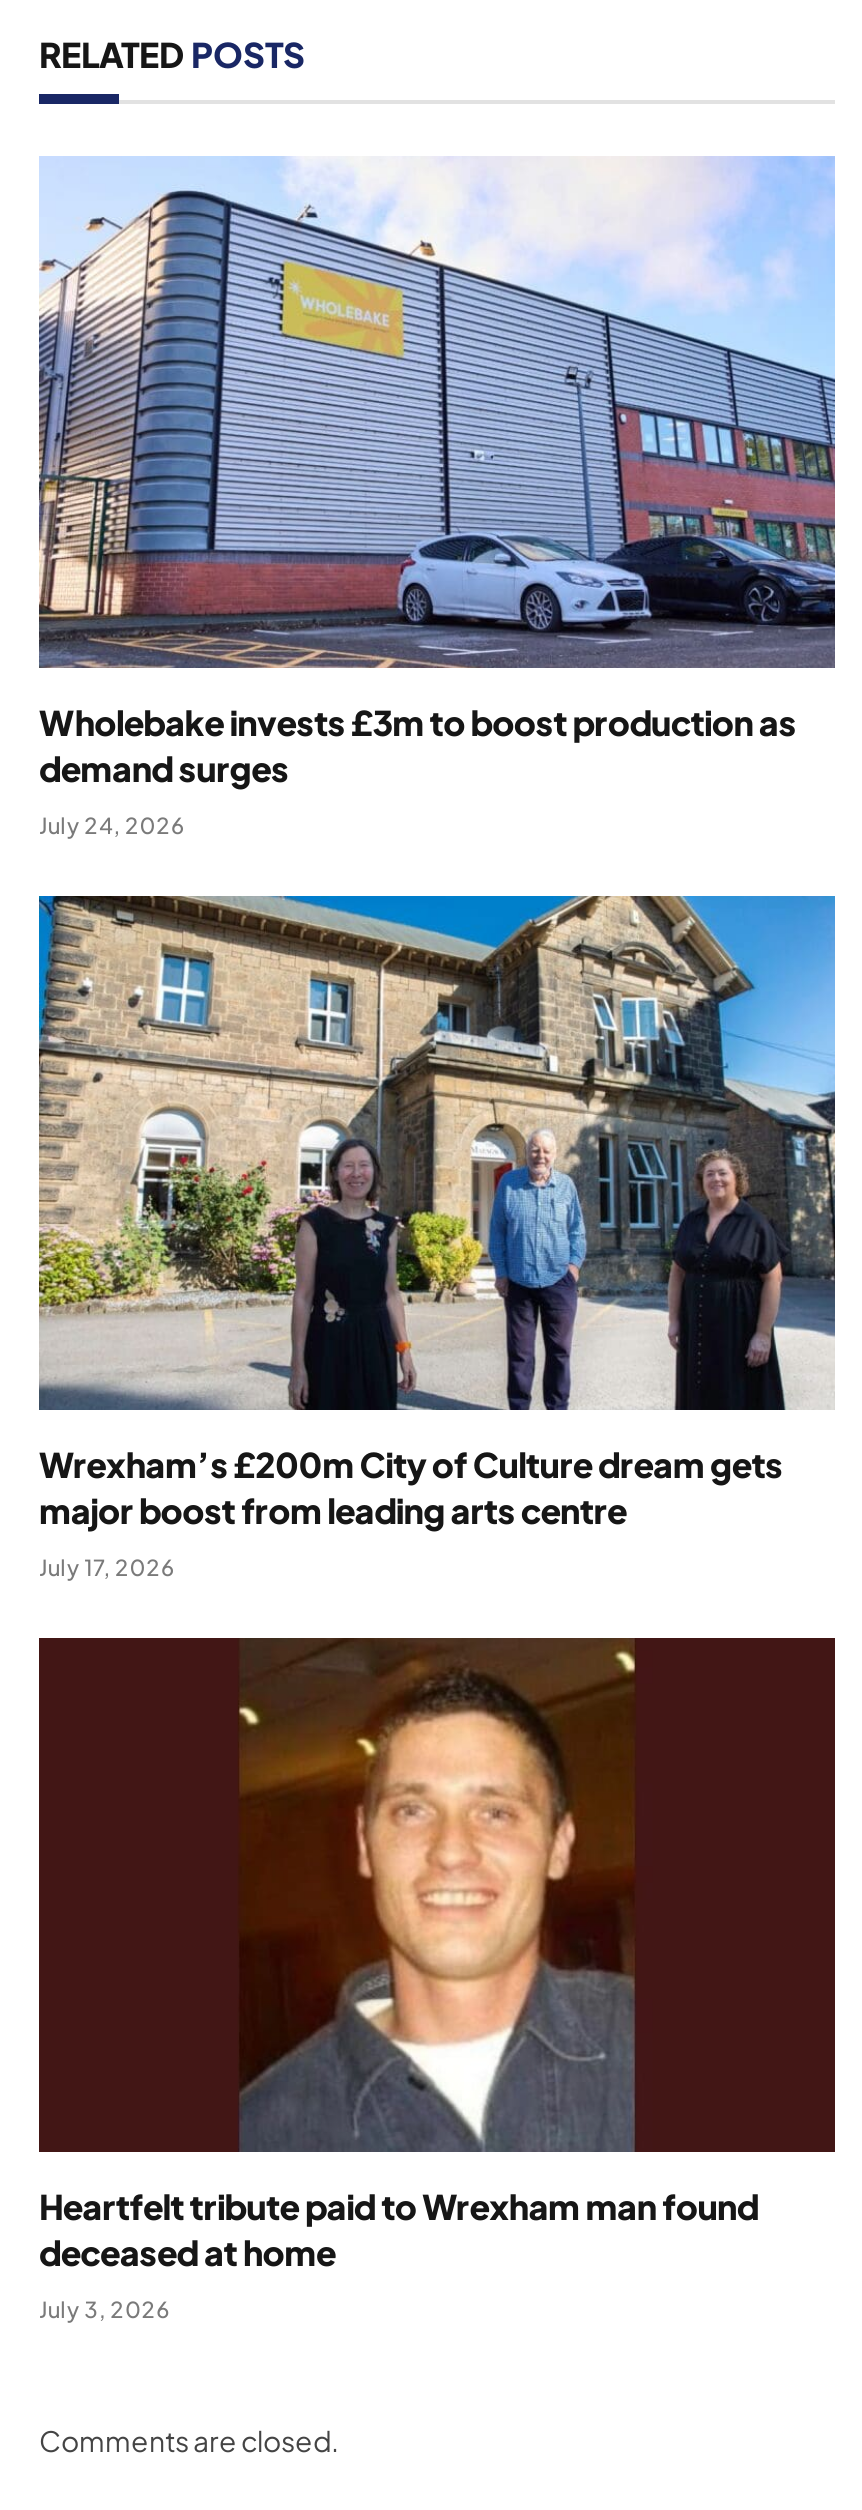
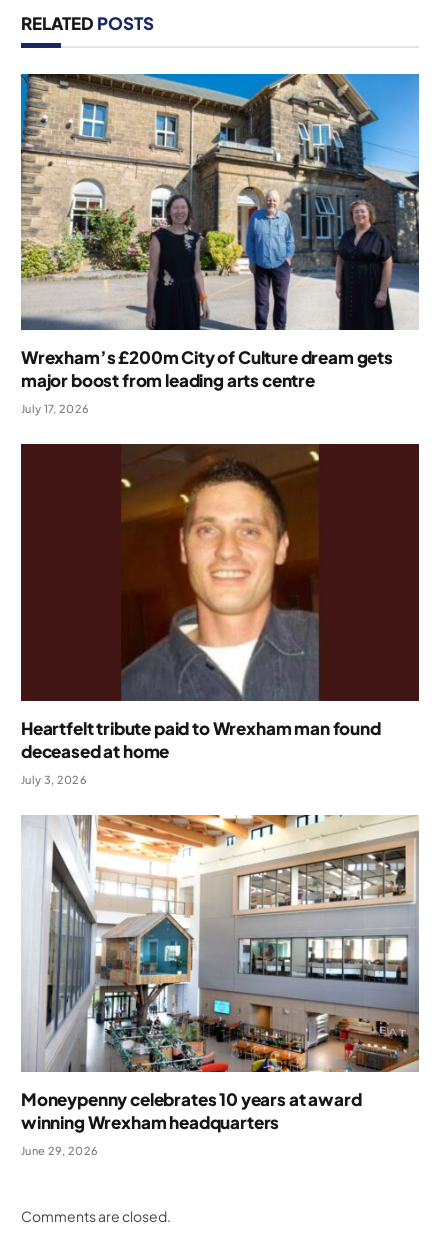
[39,156,837,839] [image] | Wholebake invests £3m to boost production as | demand surges | July 24, 2026 -> none
moved [35,892,839,2322] -> [19,71,421,786]: [image] | Wrexham’s £200m City of Culture dream gets | major boost from leading arts centre | July 17, 2026 | Heartfelt tribute paid to Wrexham man found | deceased at home | July 3, 2026
none -> [21,814,420,1157] [image] | Moneypenny celebrates 10 years at award | winning Wrexham headquarters | June 29, 2026

